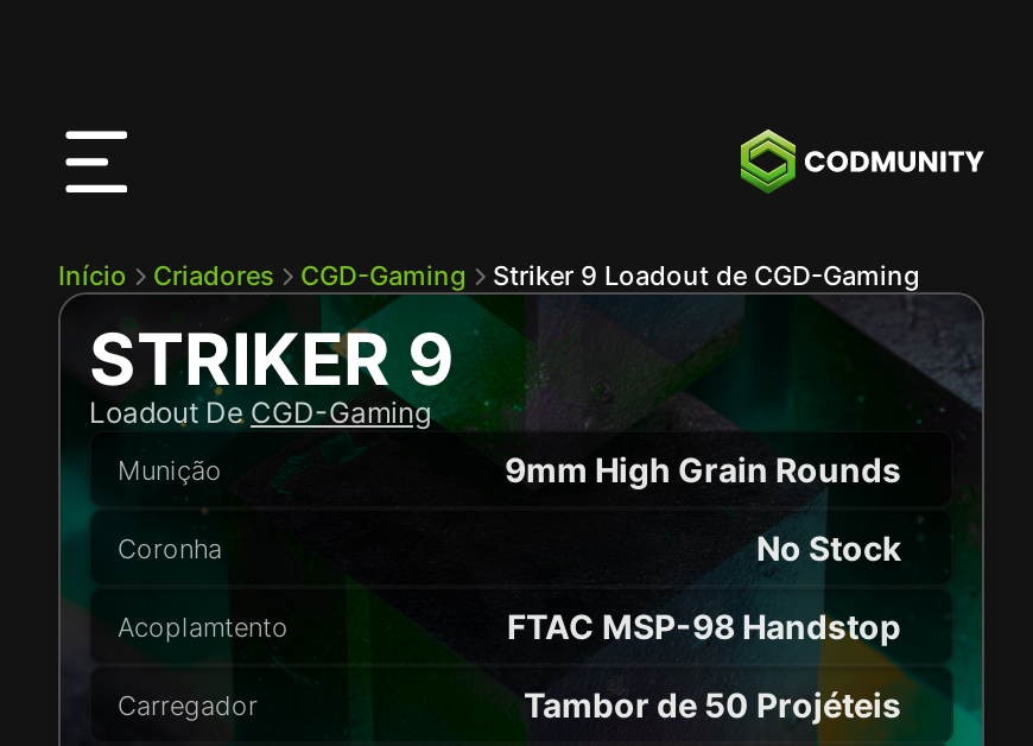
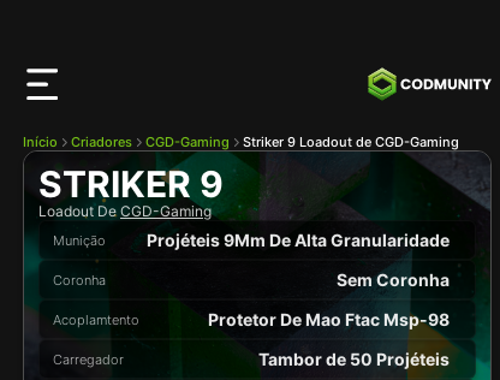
[505,449,901,489] 9mm High Grain Rounds -> [147,230,450,250] Projéteis 9Mm De Alta Granularidade
[756,527,901,568] No Stock -> [337,269,450,290] Sem Coronha
[507,606,901,646] FTAC MSP-98 Handstop -> [208,309,450,329] Protetor De Mao Ftac Msp-98

